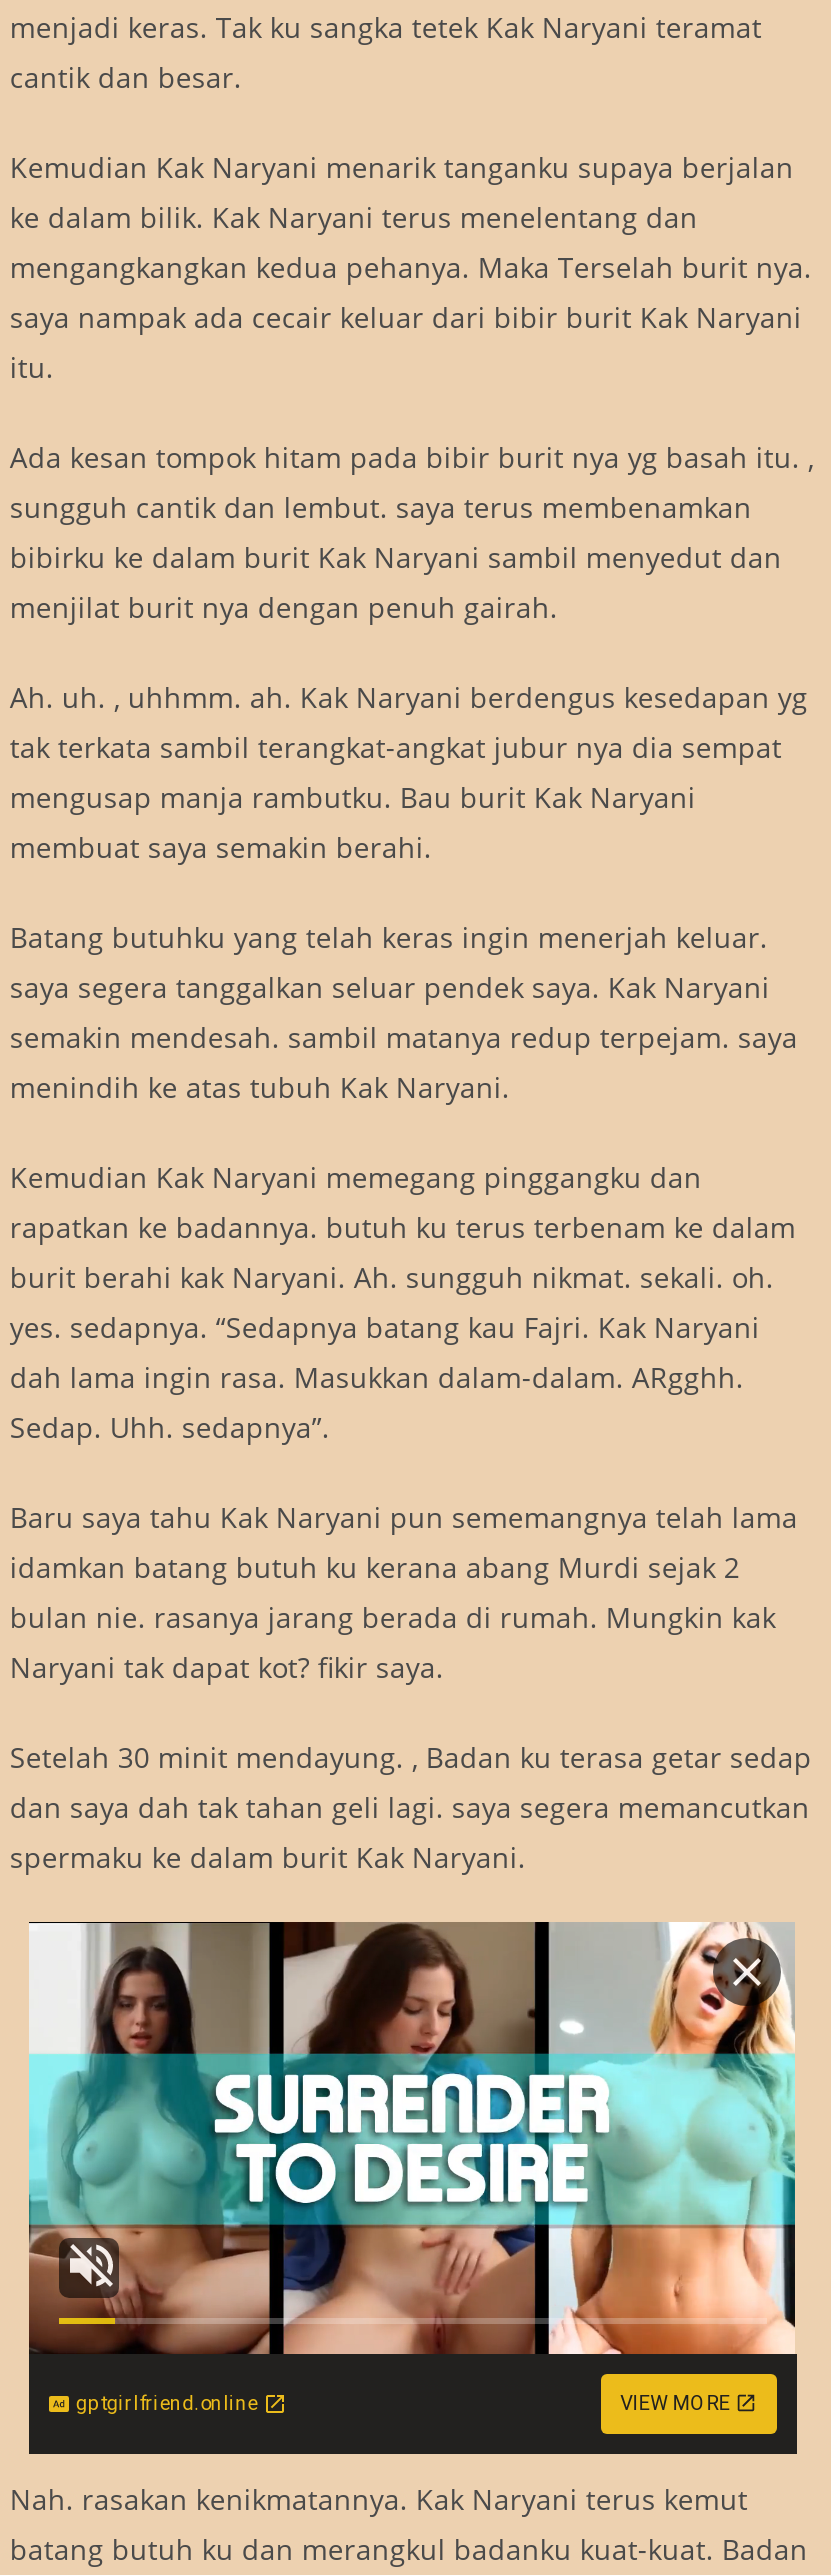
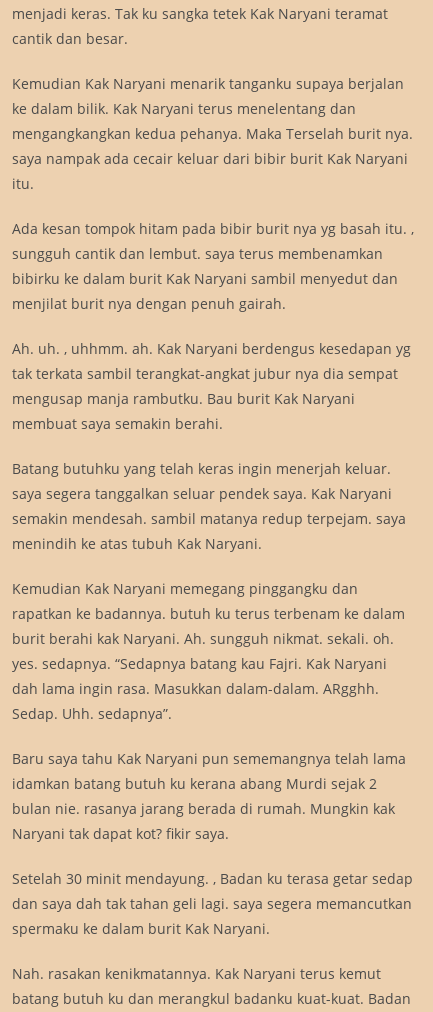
[27,1920,799,2458] [image] | gptgirlfriend.online | VIEW MORE -> none

